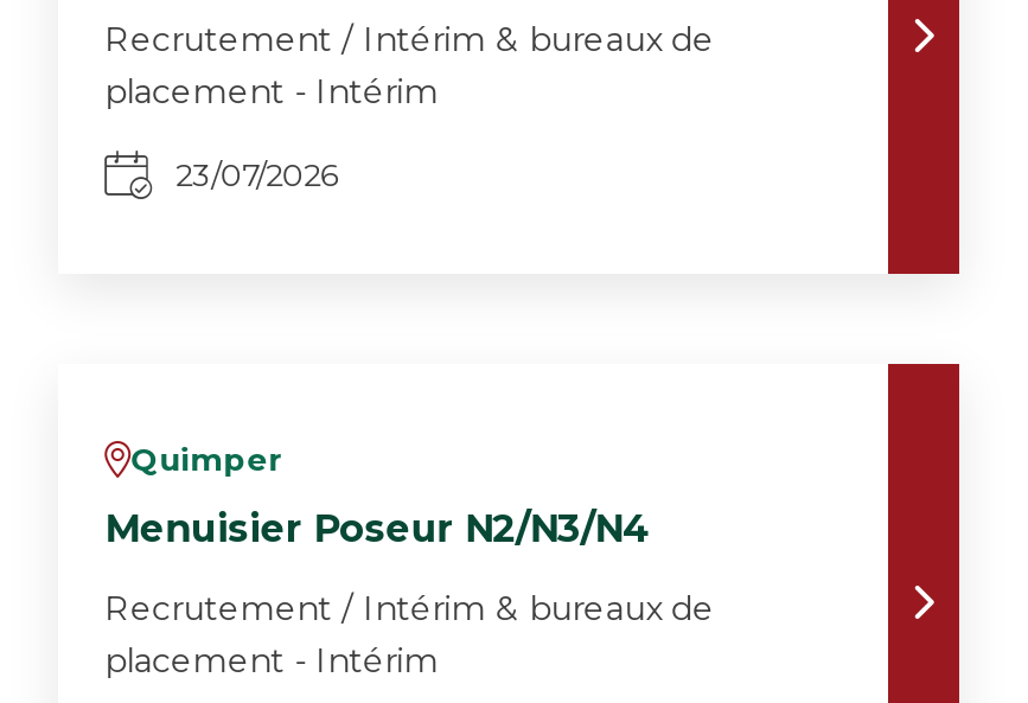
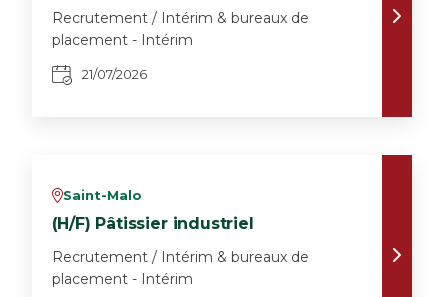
[176,155,339,193] 23/07/2026 -> [82,66,147,82] 21/07/2026
[105,441,282,478] vQuimper -> [52,187,142,203] vSaint-Malo
[105,505,650,550] Menuisier Poseur N2/N3/N4 -> [52,214,254,233] (H/F) Pâtissier industriel

